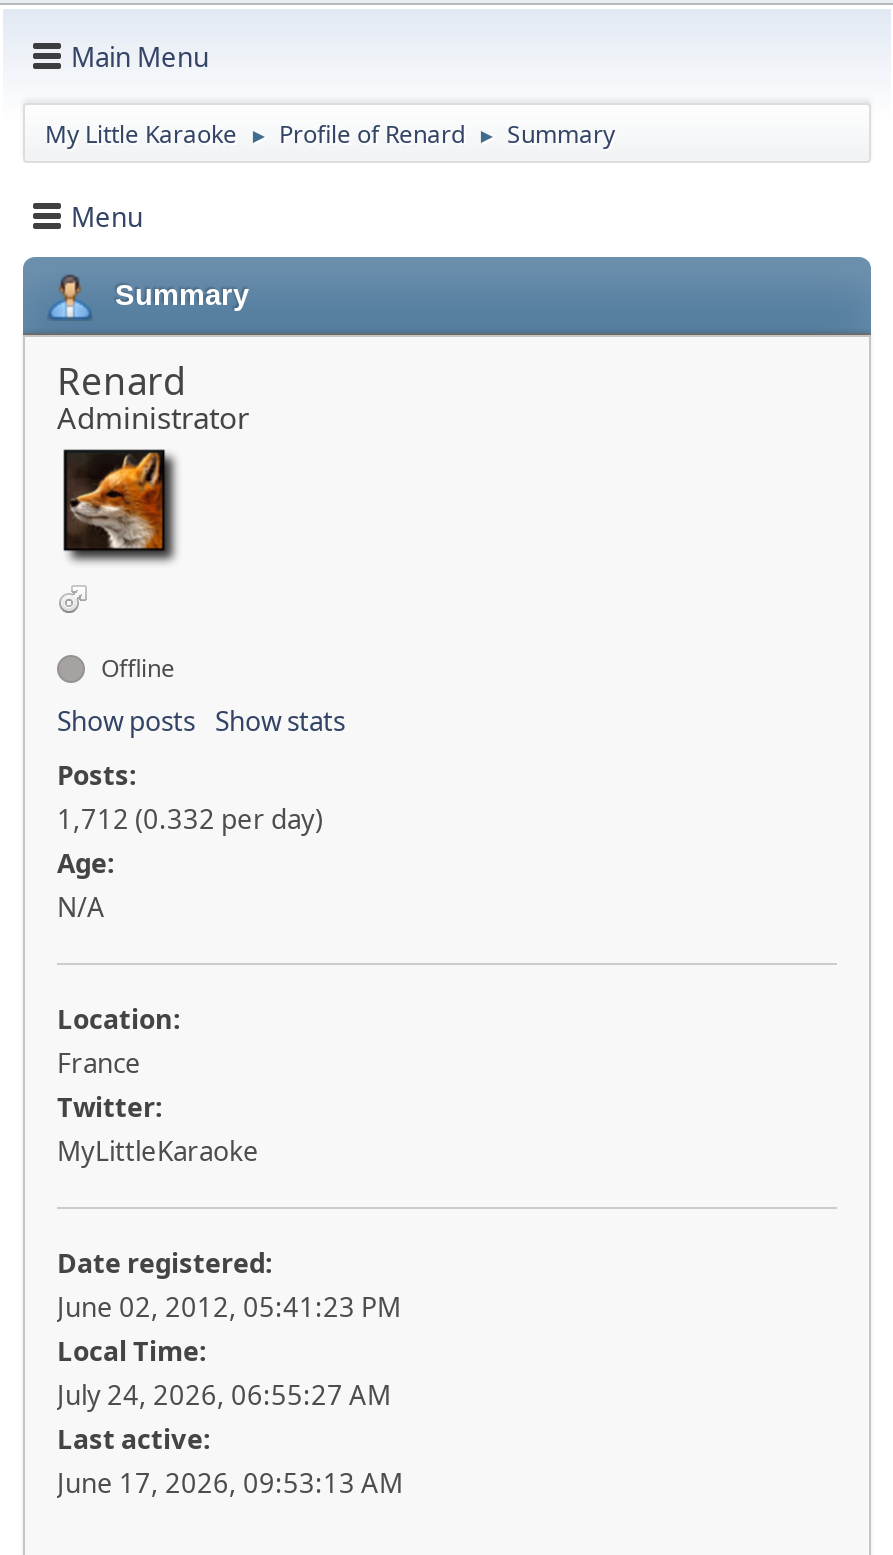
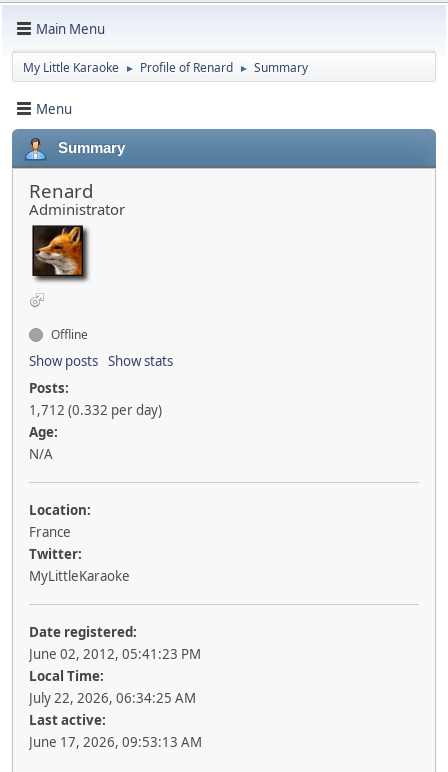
[57,1377,391,1413] July 24, 2026, 06:55:27 AM -> [29,689,196,707] July 22, 2026, 06:34:25 AM

